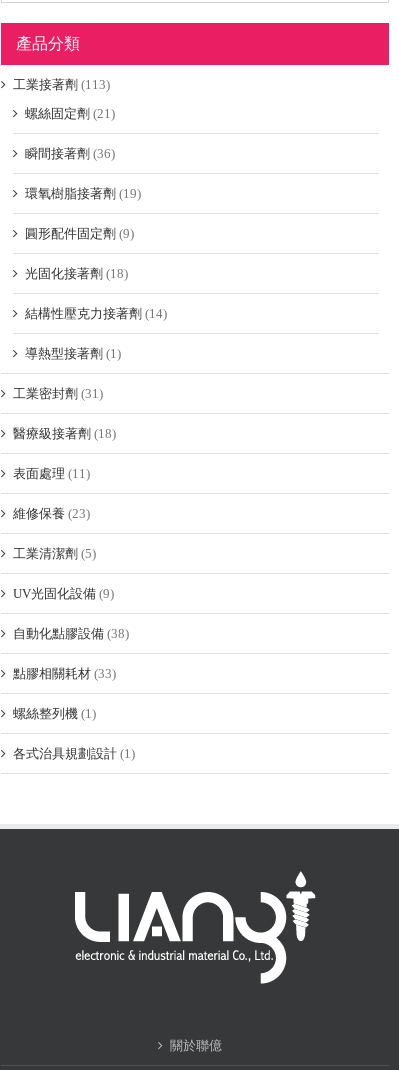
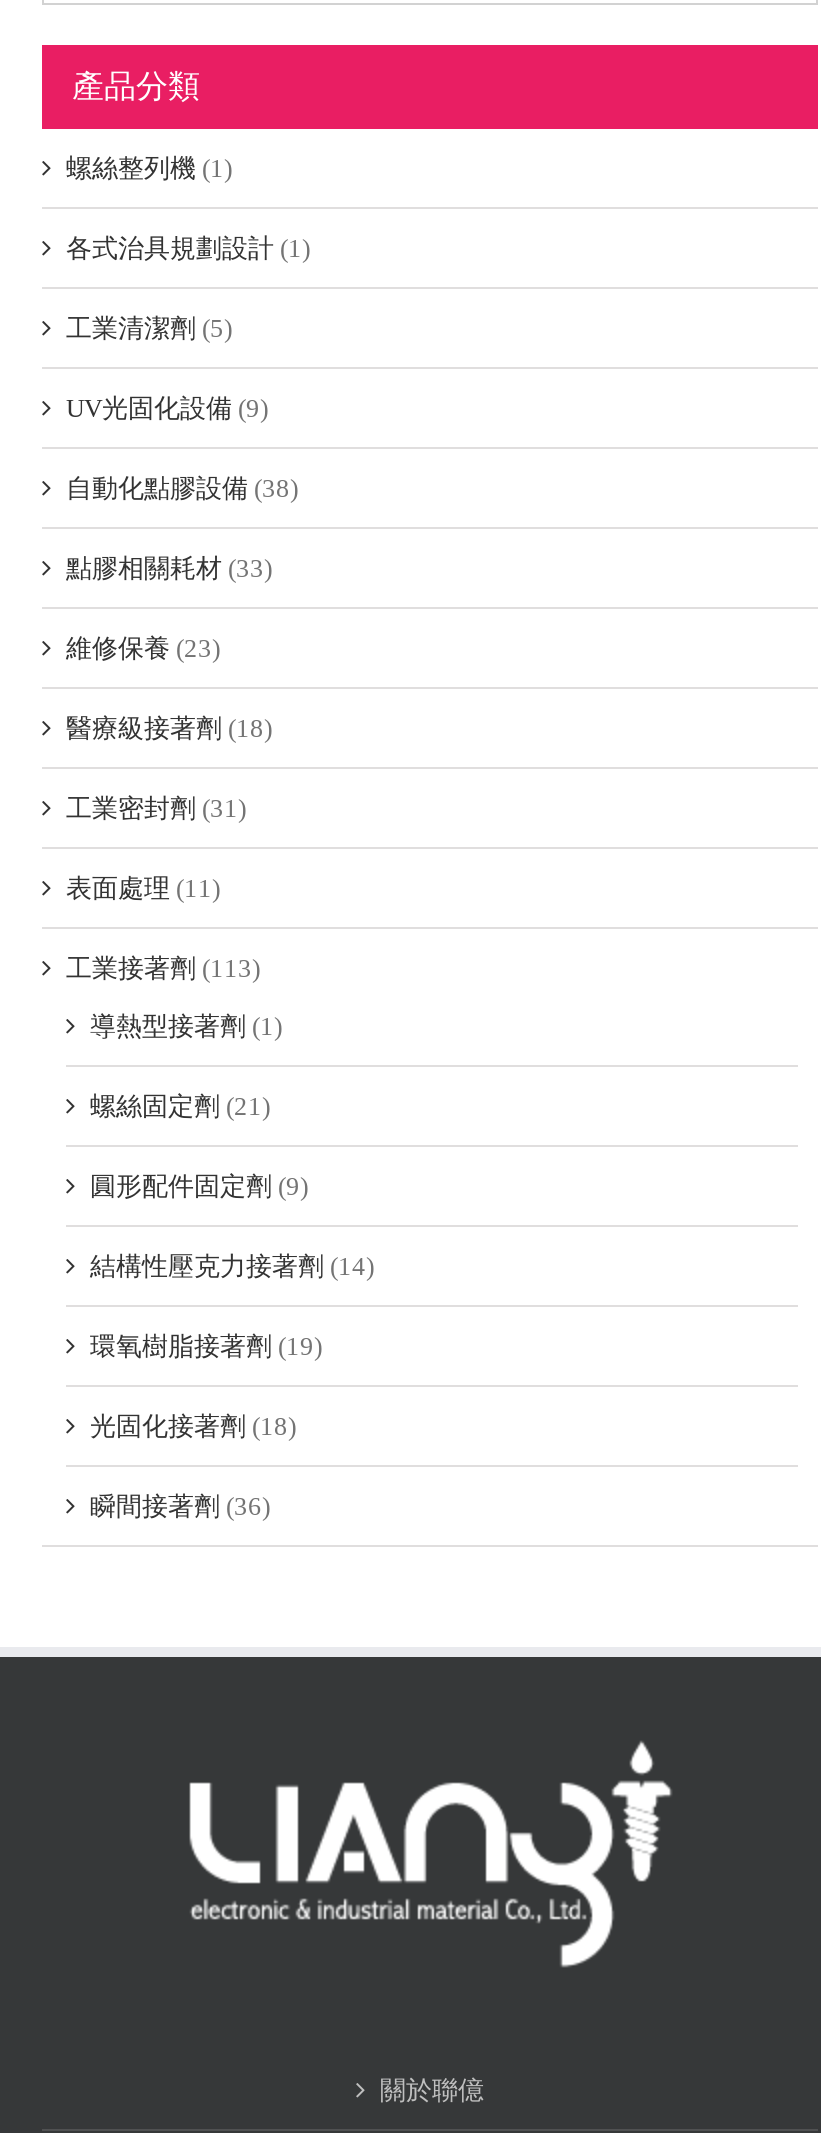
moved [13,77,167,521] -> [66,633,374,1521]: 工業接著劑 (113) | 螺絲固定劑 (21) | 瞬間接著劑 (36) | ... | 表面處理 (11) | 維修保養 (23)
moved [13,546,129,681] -> [66,313,298,583]: 工業清潔劑 (5) | UV光固化設備 (9) | 自動化點膠設備 (38) | 點膠相關耗材 (33)
moved [13,706,135,761] -> [66,153,310,263]: 螺絲整列機 (1) | 各式治具規劃設計 (1)

